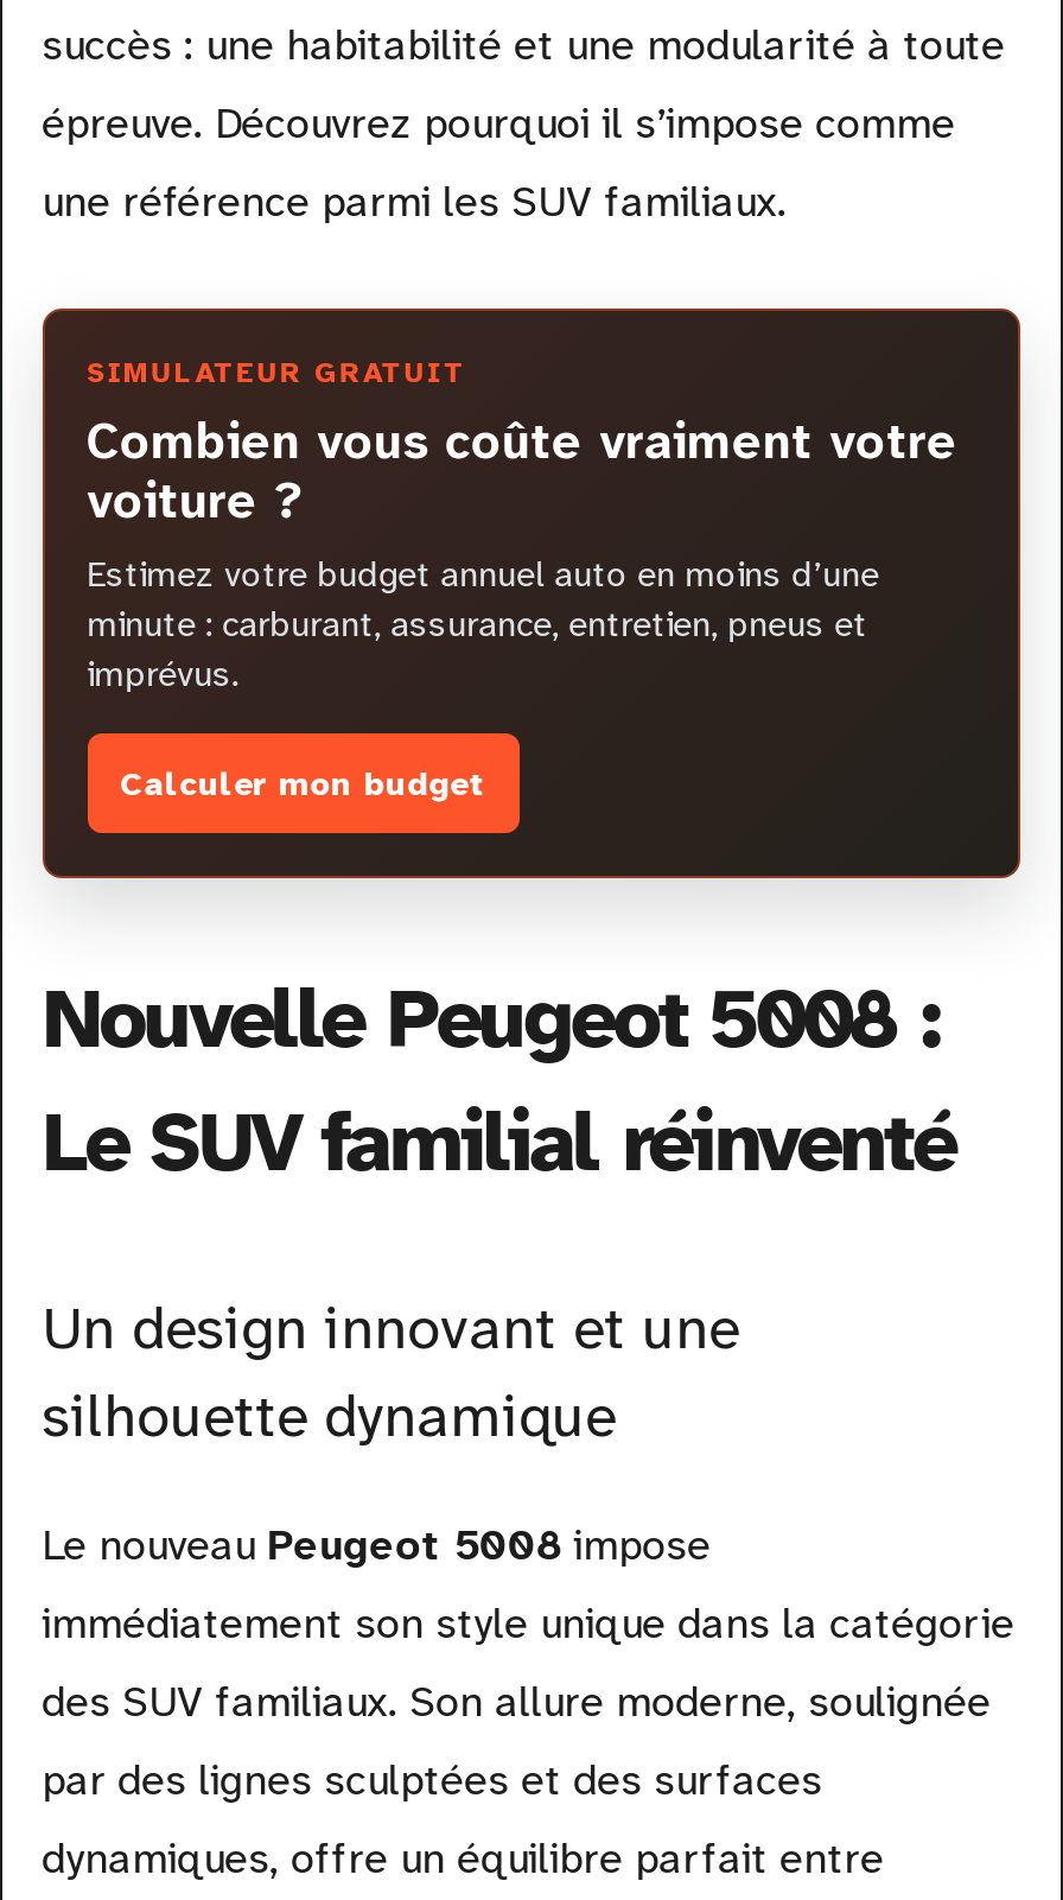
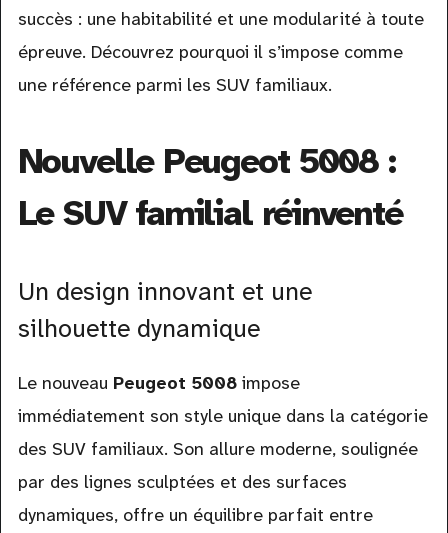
[38,306,1025,888] [image] | SIMULATEUR GRATUIT | Combien vous coûte vraiment votre | voiture ? | Estimez votre budget annuel auto en moins d’une | minute : carburant, assurance, entretien, pneus et | imprévus. | Calculer mon budget -> none

